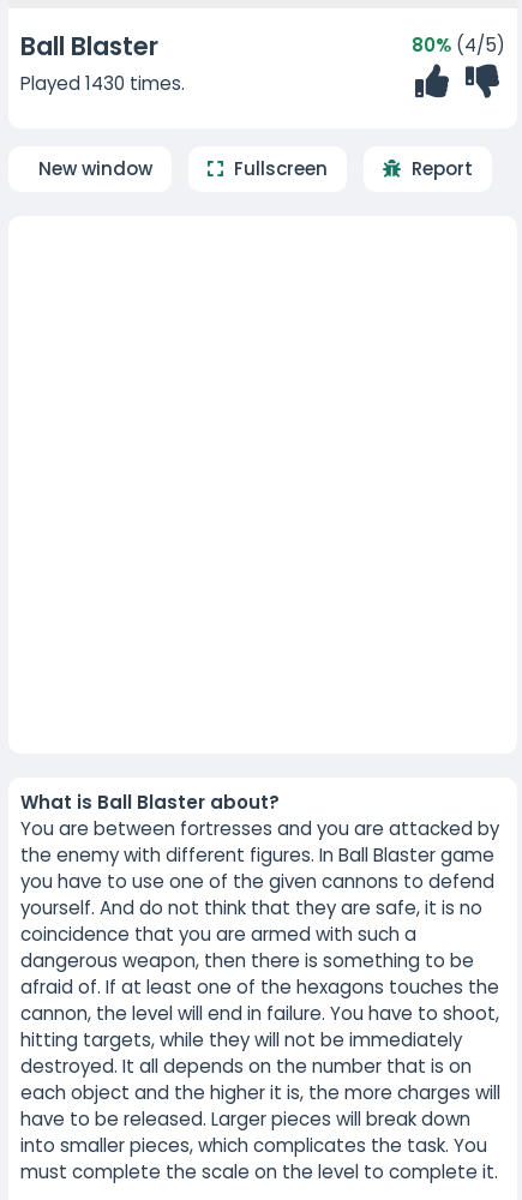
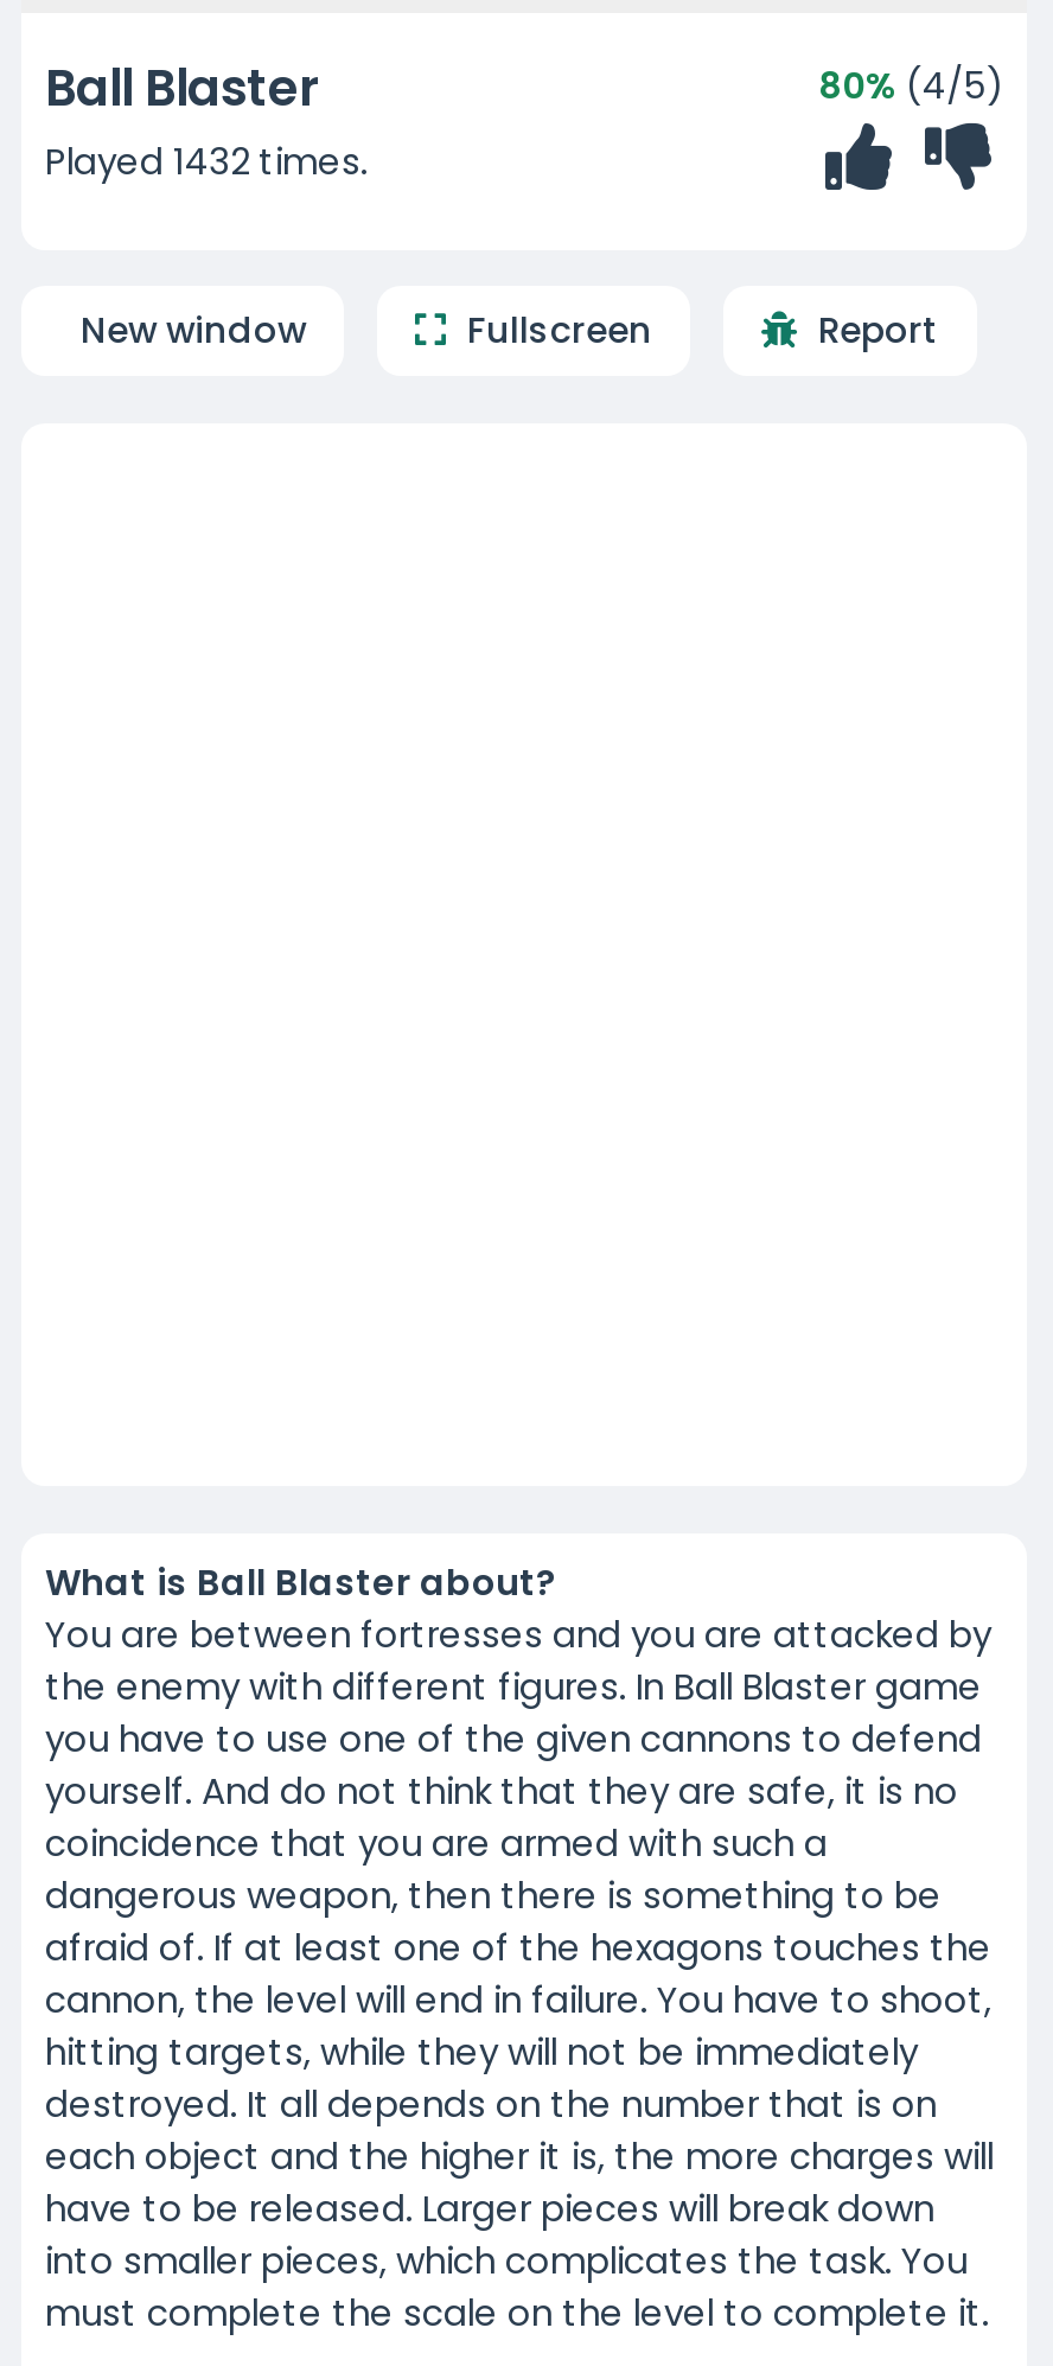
[20,71,185,96] Played 1430 times. -> [45,136,368,186] Played 1432 times.

